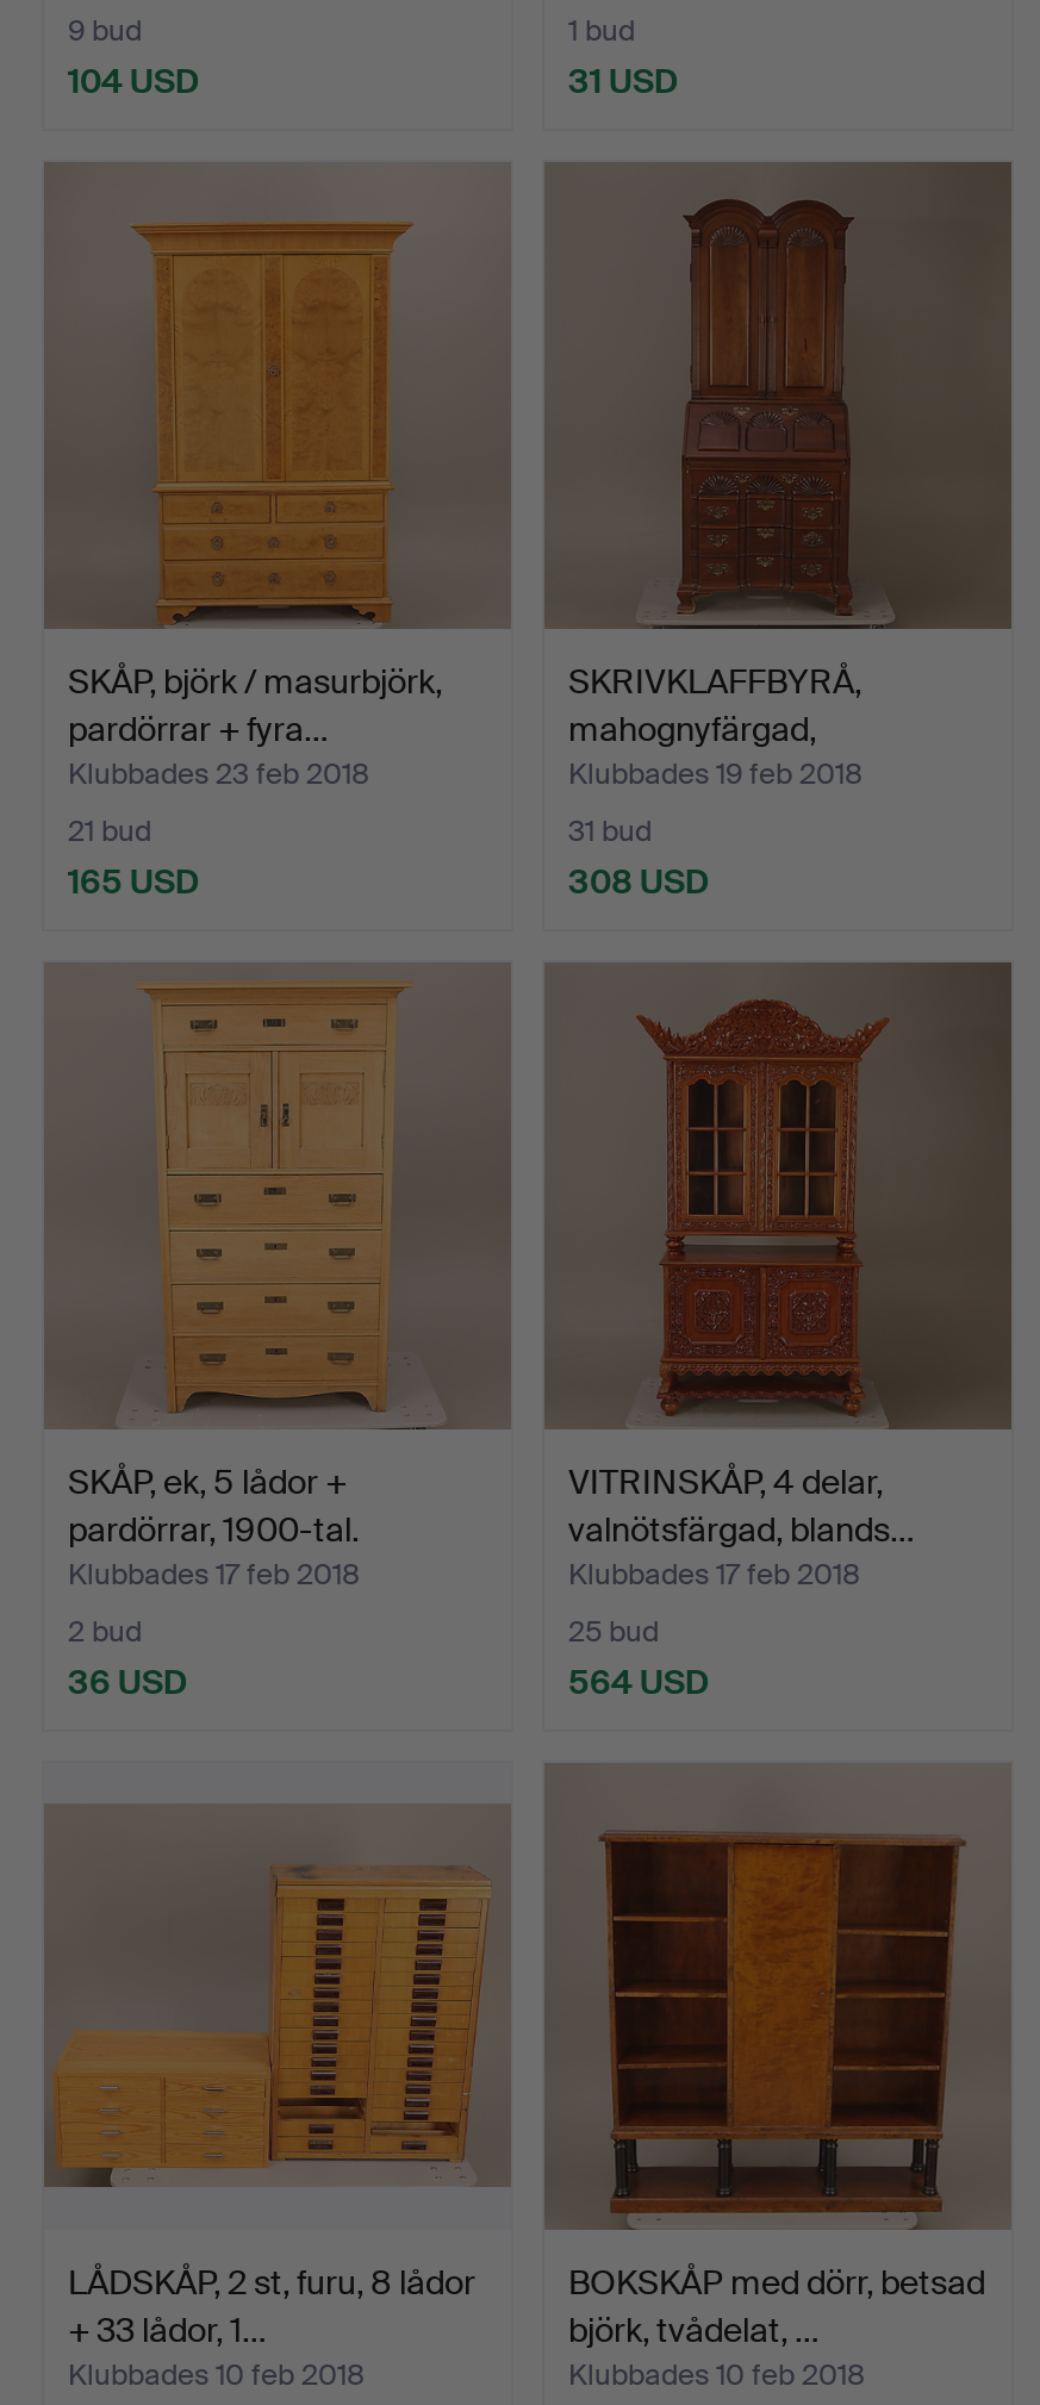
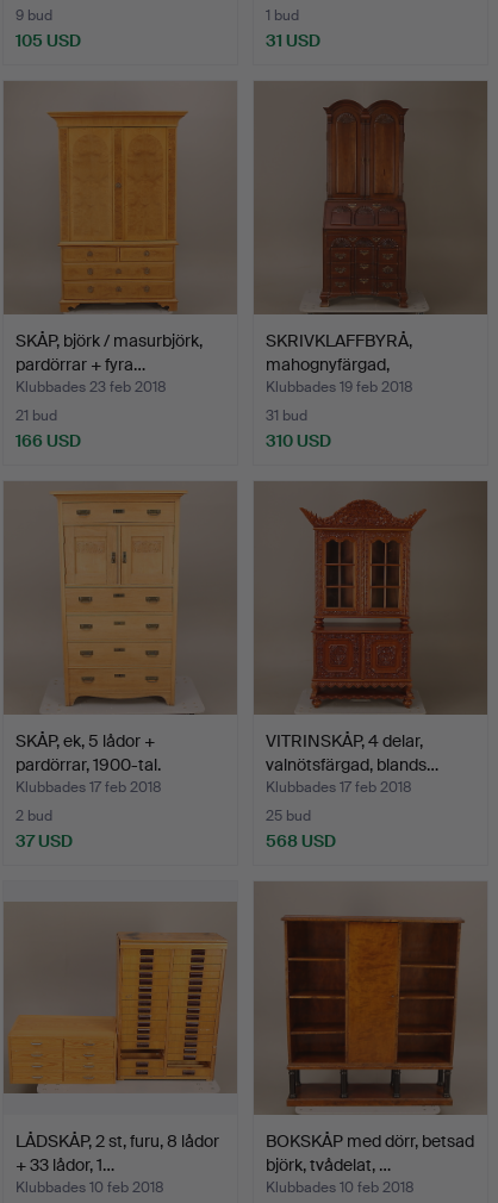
[68,59,199,102] 104 USD -> [15,30,81,51] 105 USD
[68,860,199,902] 165 USD -> [15,430,81,451] 166 USD
[568,860,709,902] 308 USD -> [266,430,331,451] 310 USD
[68,1660,187,1703] 36 USD -> [15,830,73,851] 37 USD
[568,1660,709,1703] 564 USD -> [266,830,336,851] 568 USD

